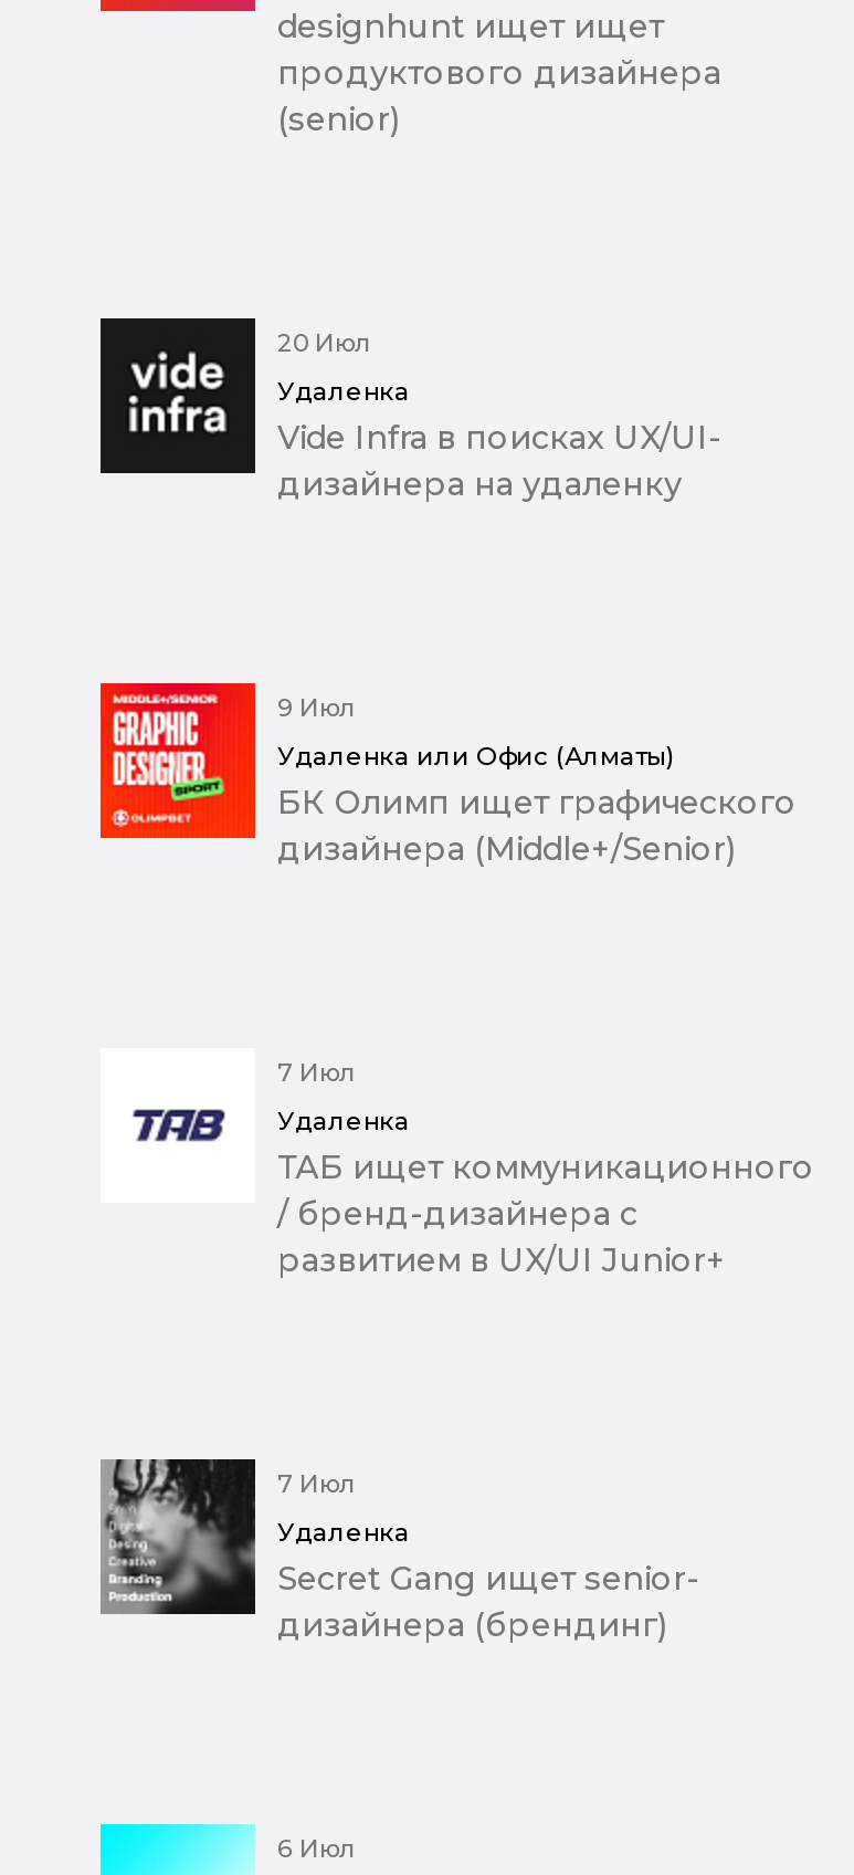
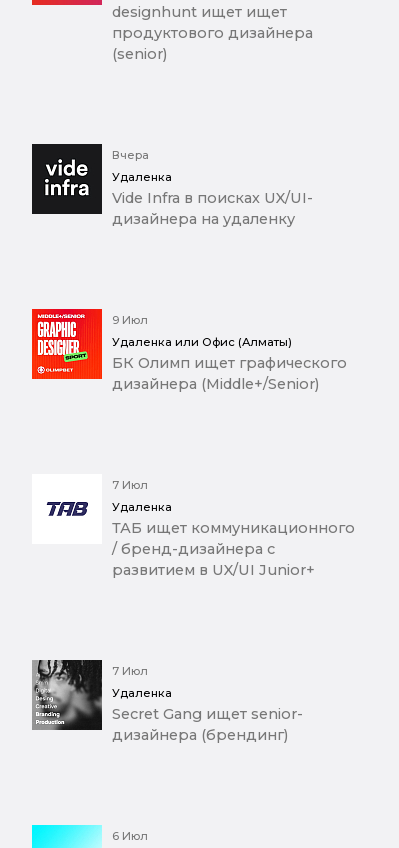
[277,327,372,358] 20 Июл -> [112,148,149,162] Вчера

